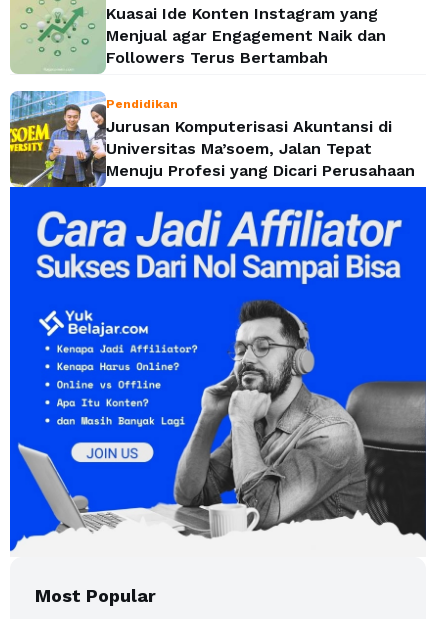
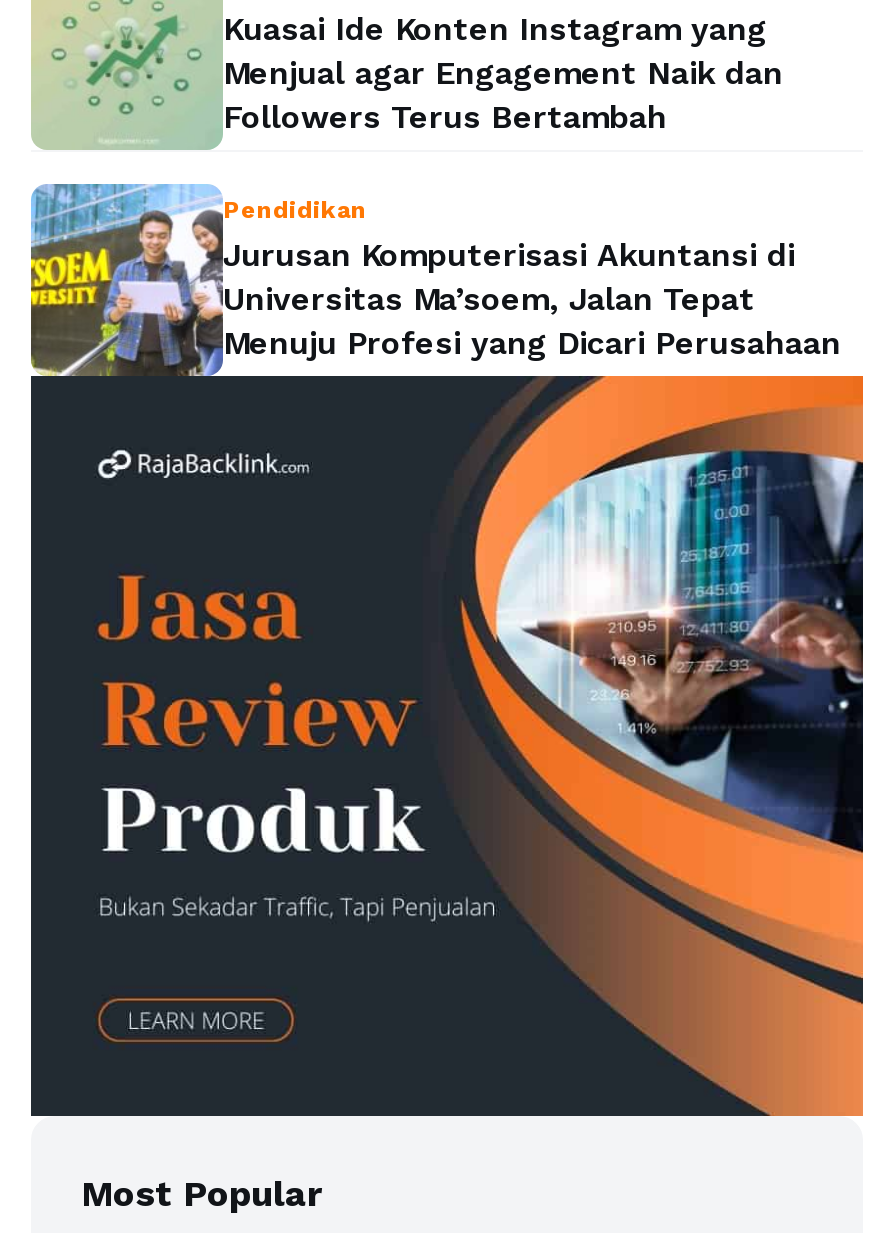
[9,186,427,558] [image] -> [29,374,865,1118] [image]

